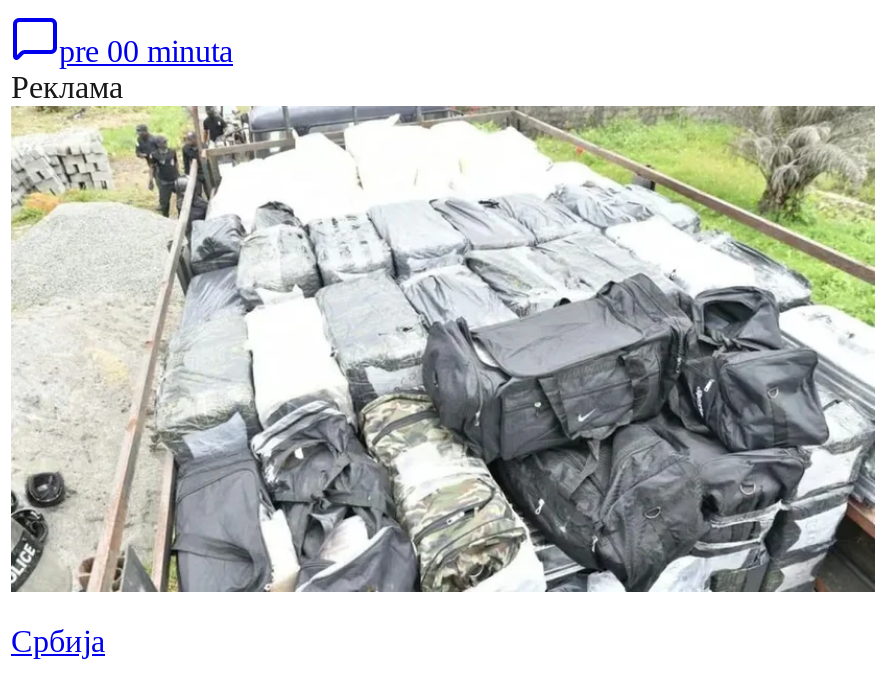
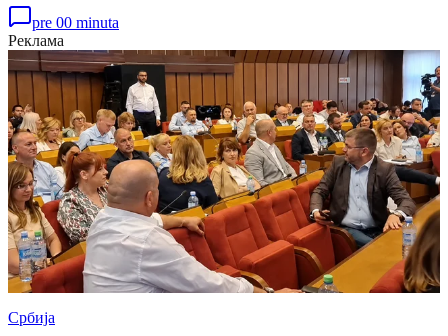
[9,104,877,594] [image] -> [7,49,441,294] [image]

